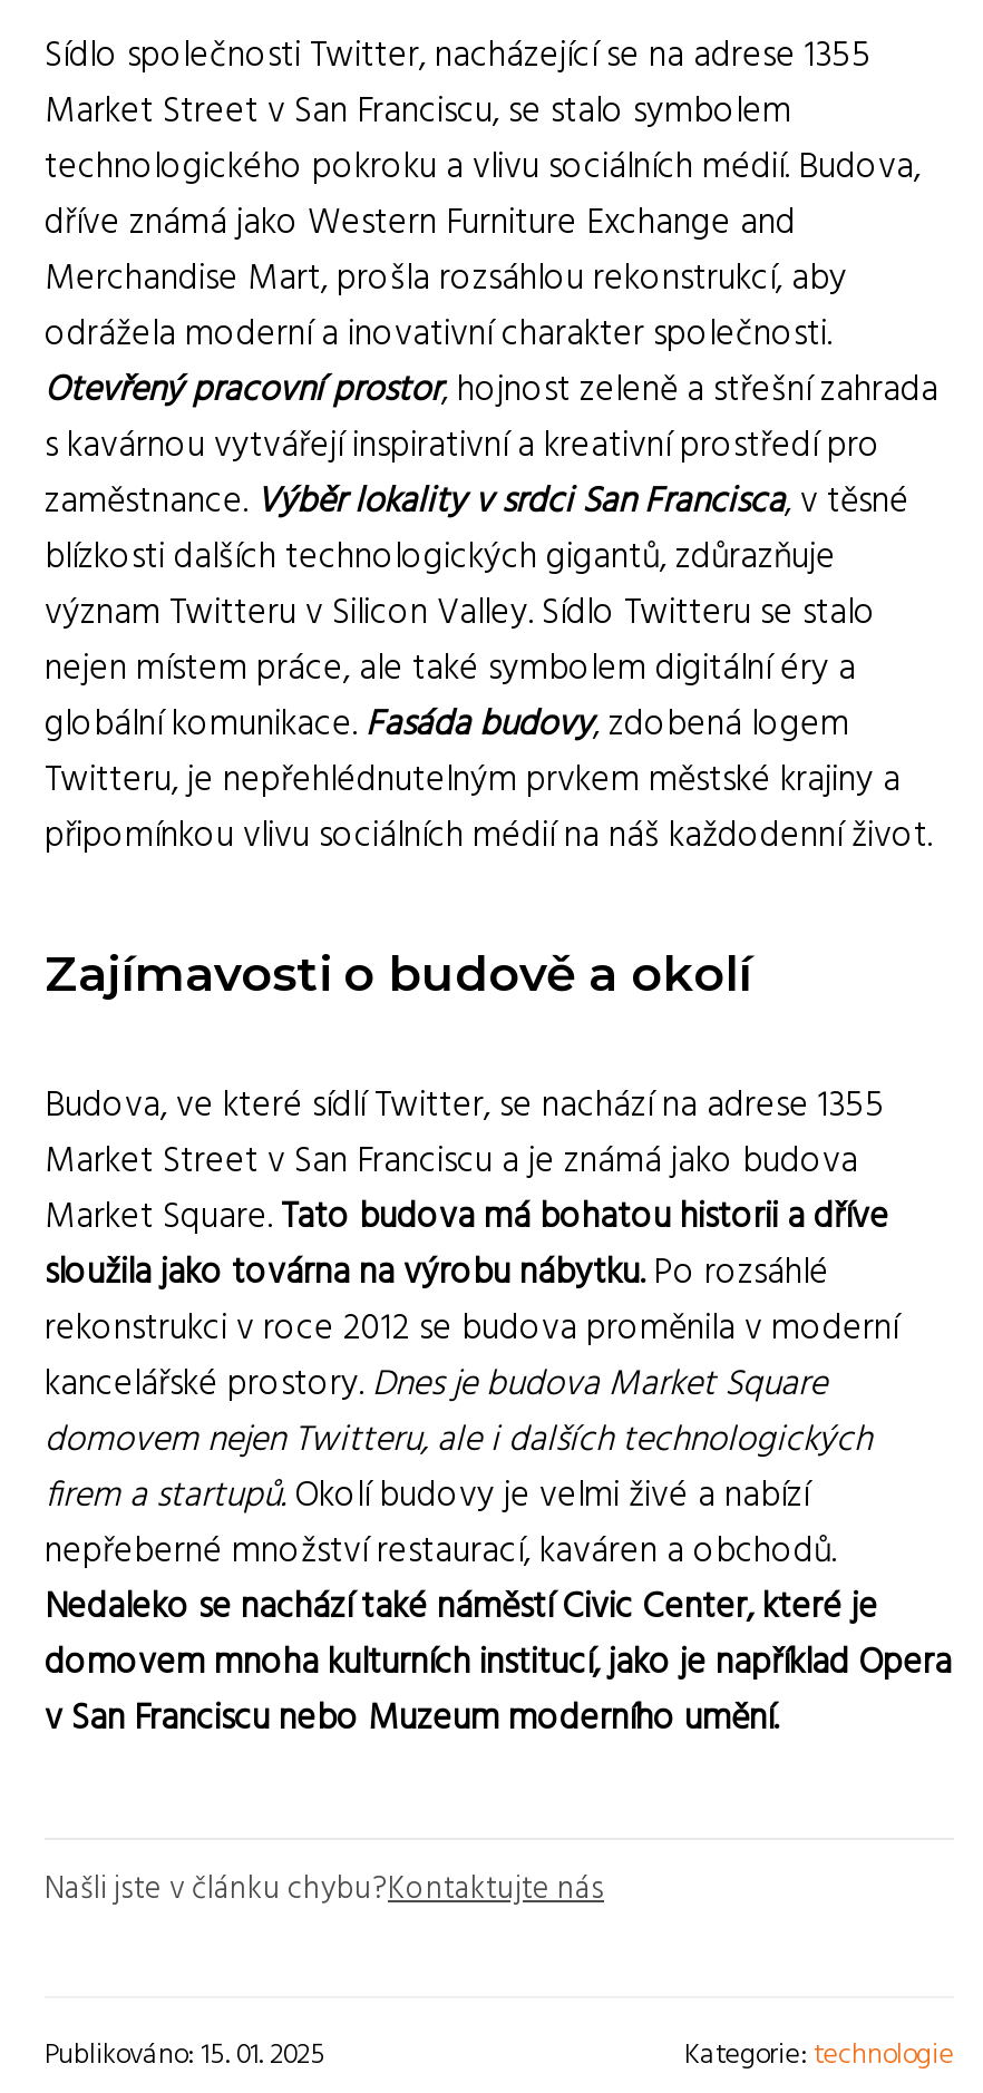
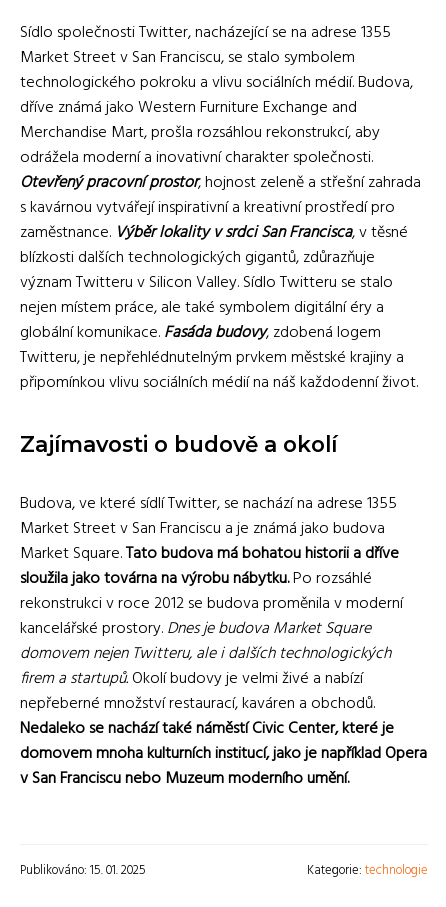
[45,1865,604,1916] Našli jste v článku chybu?Kontaktujte nás -> none

